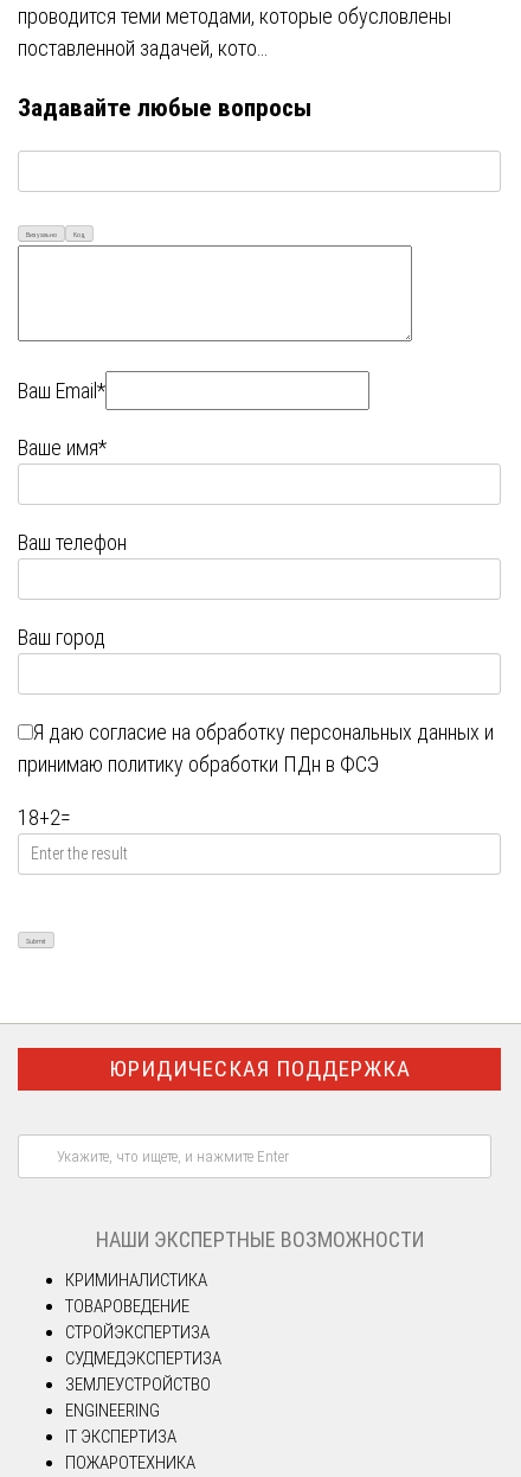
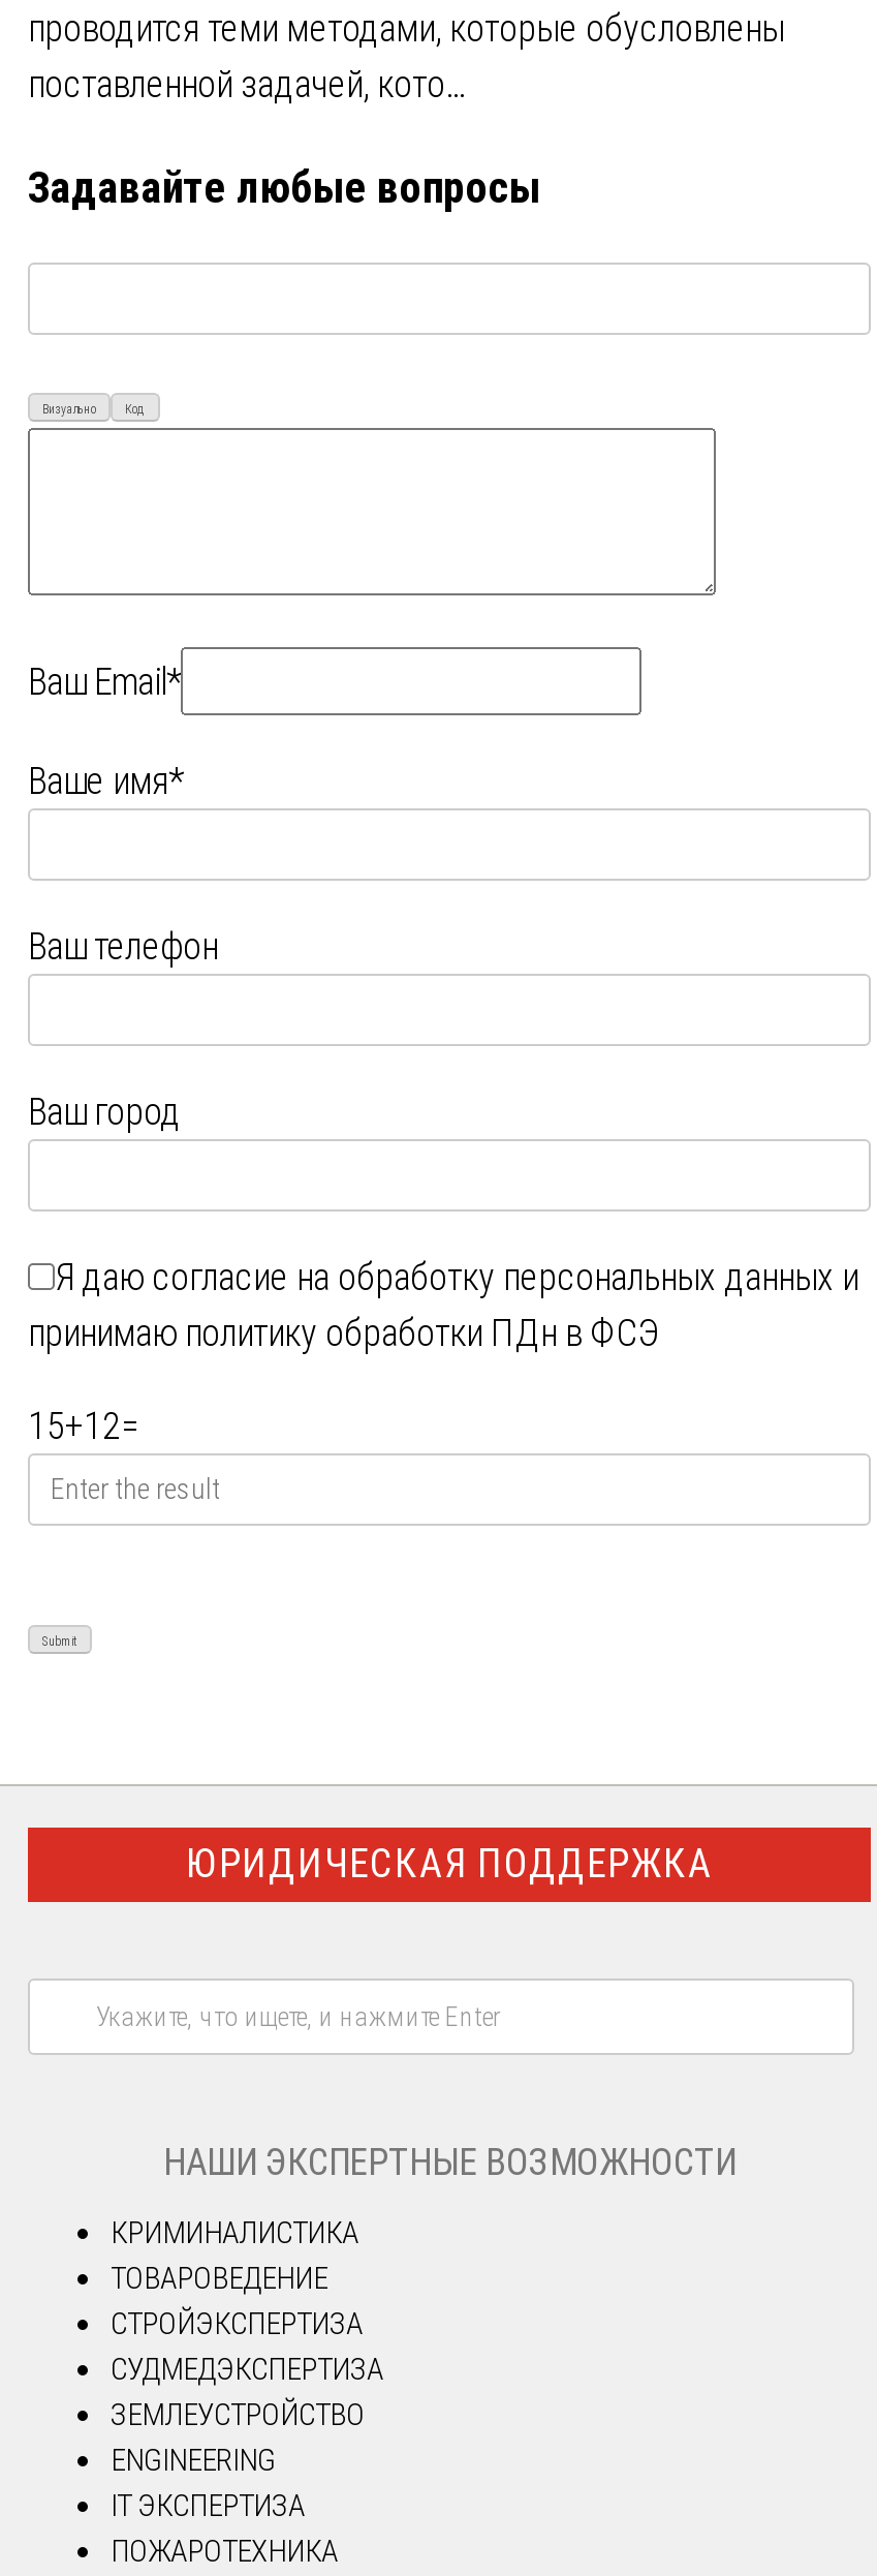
[18,805,71,830] 18+2= -> [28,1404,139,1447] 15+12=

